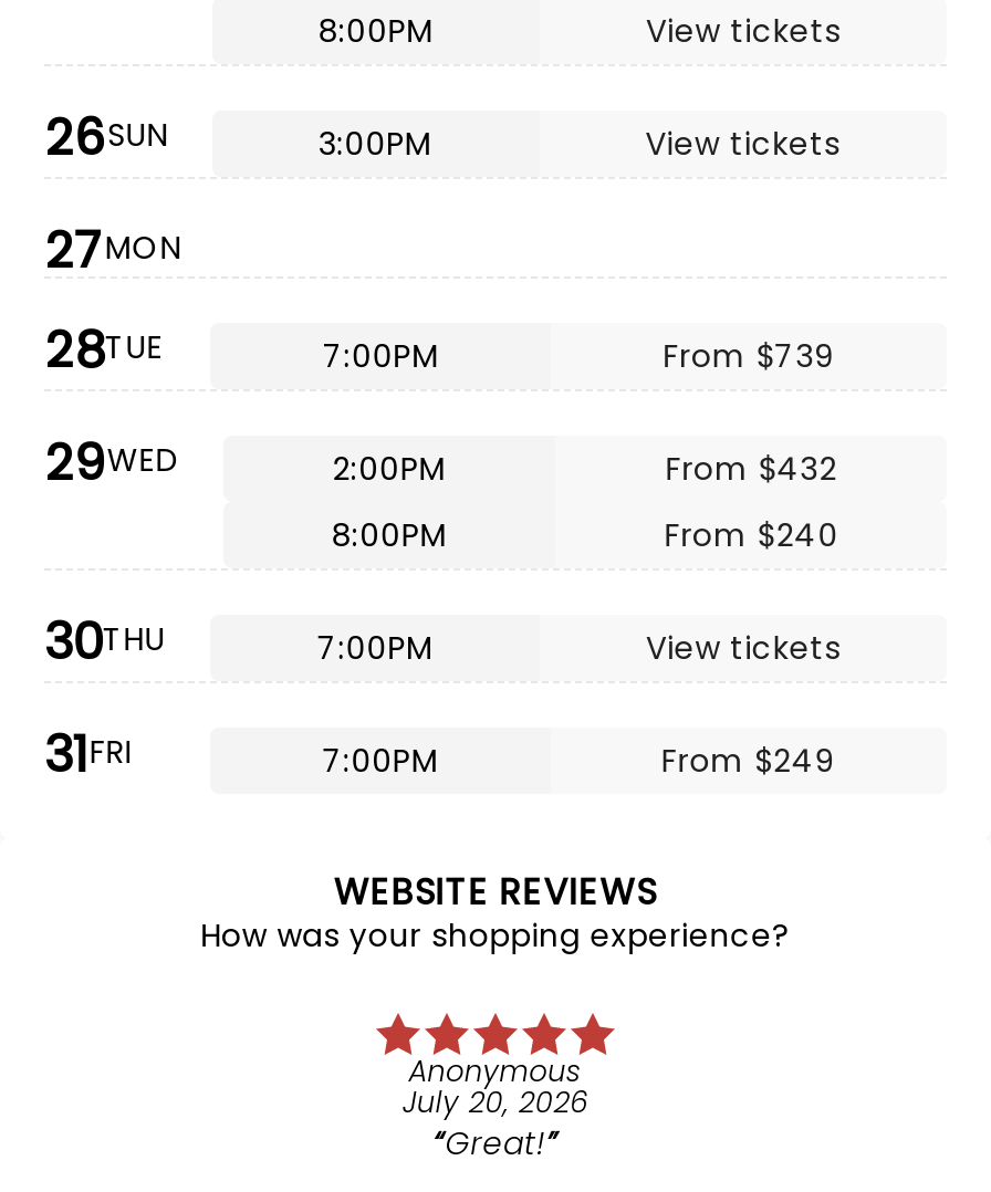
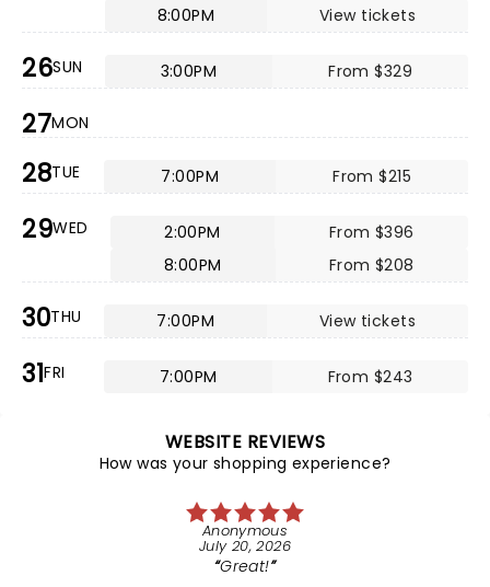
[645,122,840,166] View tickets -> [328,60,412,82] From $329
[663,334,835,378] From $739 -> [333,165,411,187] From $215
[665,447,837,491] From $432 -> [329,221,414,243] From $396
[664,513,838,557] From $240 -> [329,254,414,276] From $208
[661,739,835,783] From $249 -> [328,366,413,388] From $243

